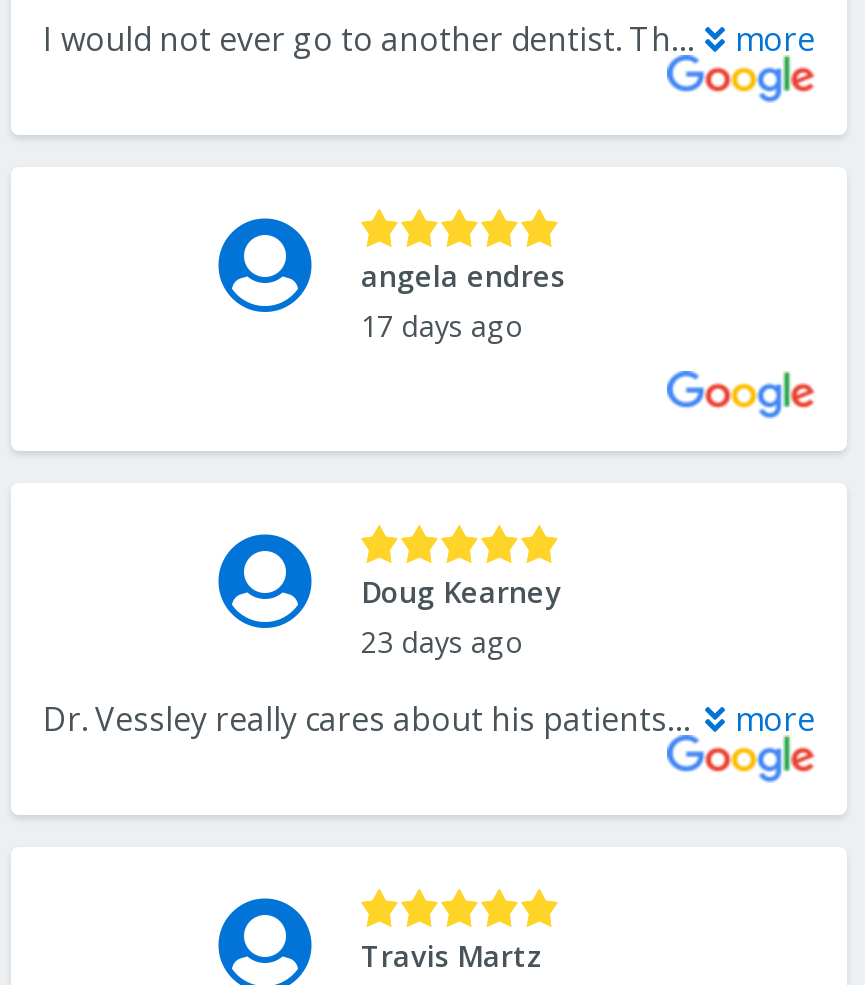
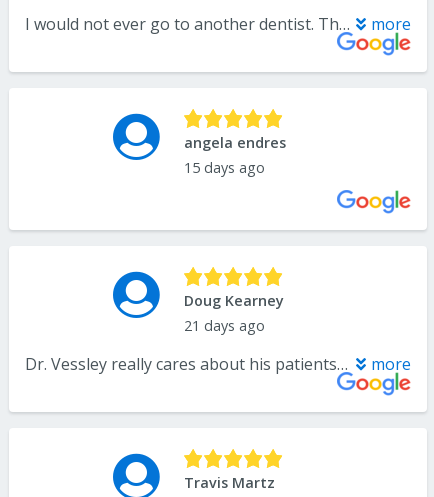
[361,307,523,345] 17 days ago -> [184,158,265,177] 15 days ago
[361,623,523,661] 23 days ago -> [184,316,265,335] 21 days ago

